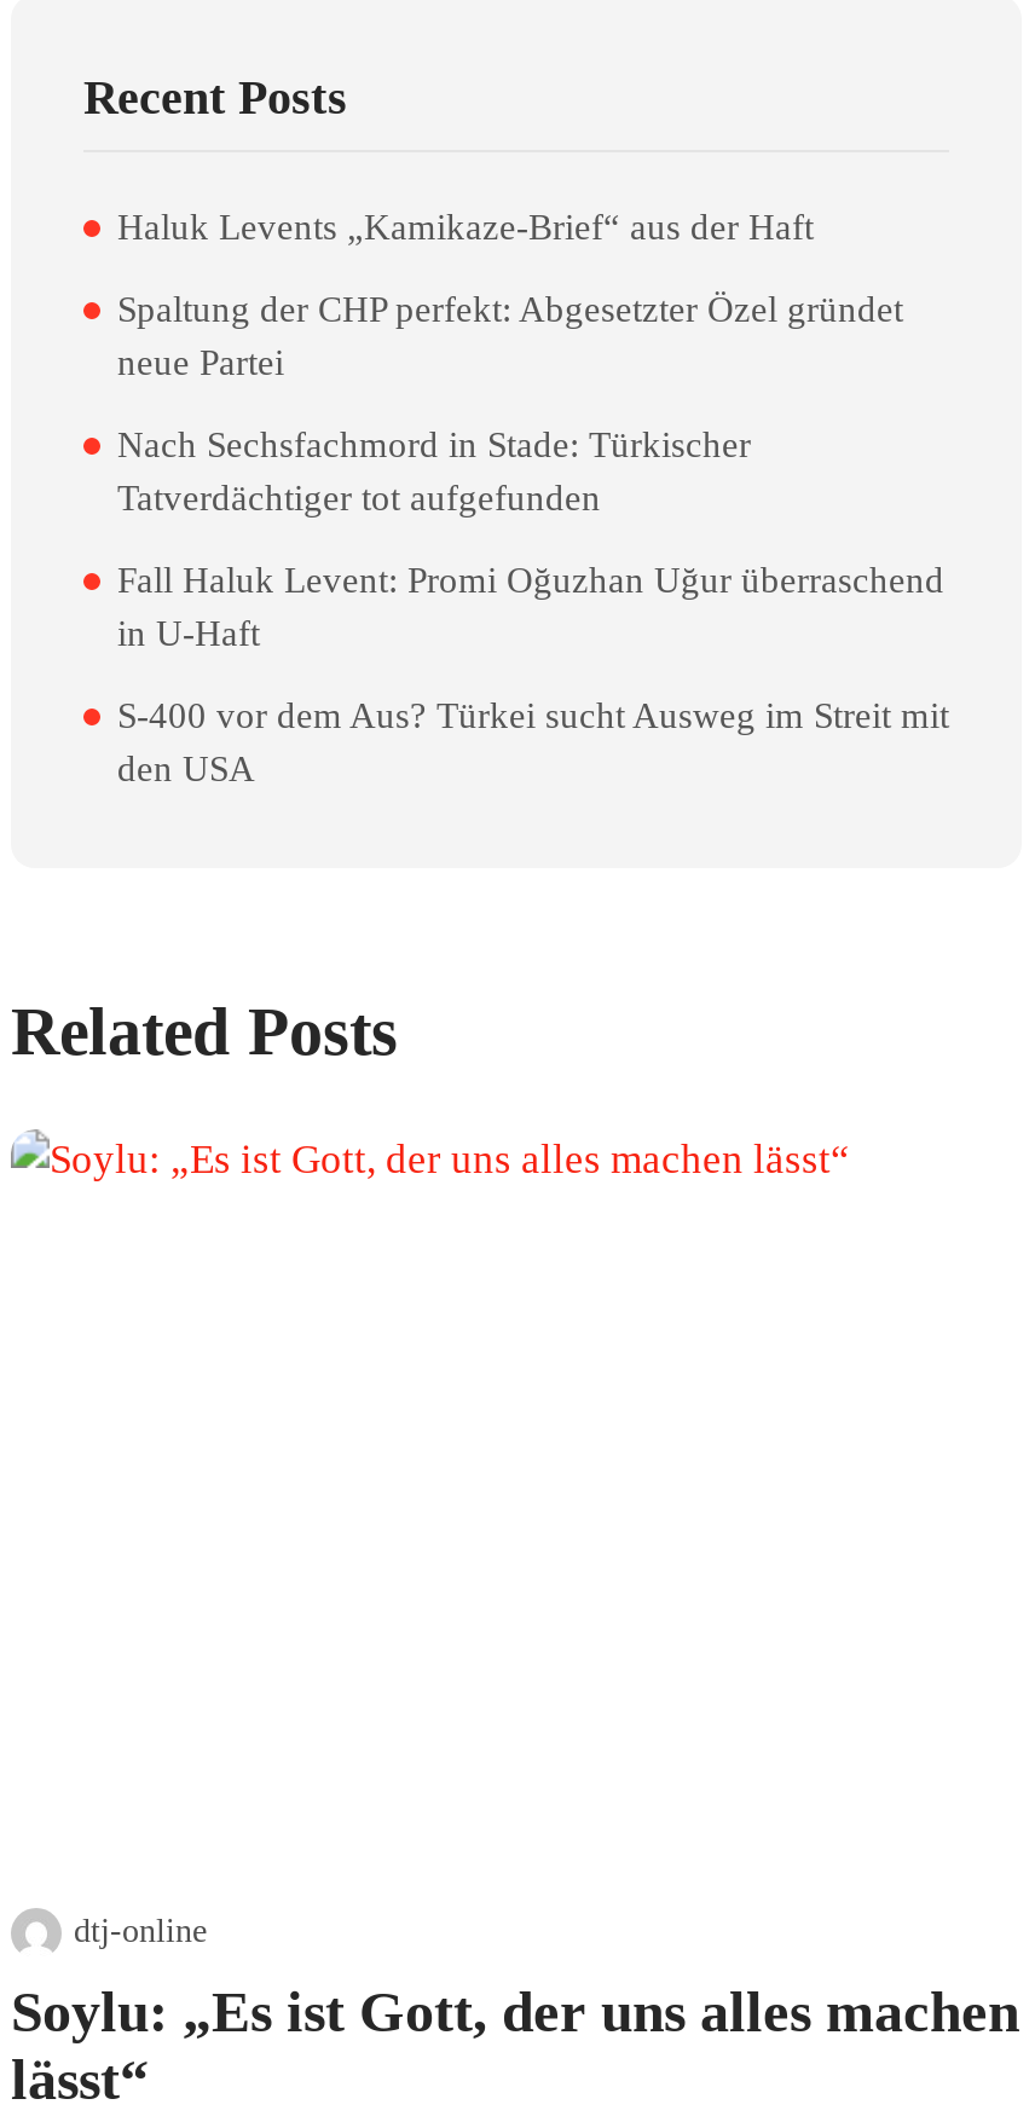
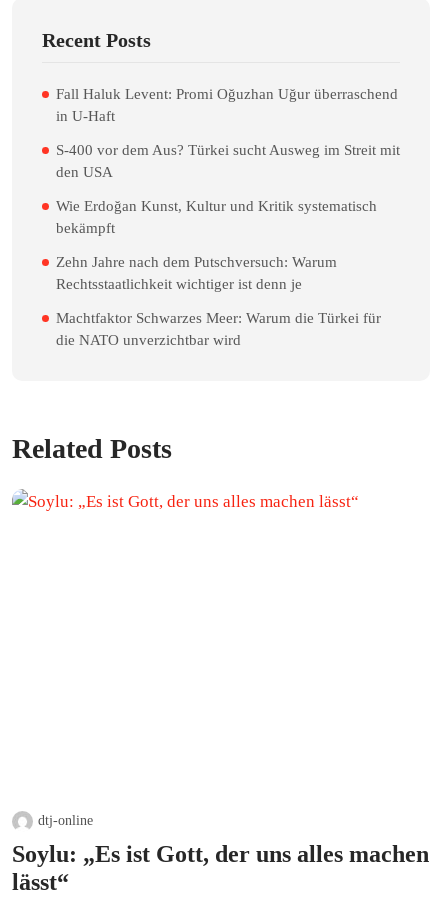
[117,207,903,517] Haluk Levents „Kamikaze-Brief“ aus der Haft | Spaltung der CHP perfekt: Abgesetzter Özel gründet | neue Partei | Nach Sechsfachmord in Stade: Türkischer | Tatverdächtiger tot aufgefunden -> none
moved [117,561,949,788] -> [56,86,400,180]: Fall Haluk Levent: Promi Oğuzhan Uğur überraschend | in U-Haft | S-400 vor dem Aus? Türkei sucht Ausweg im Streit mit | den USA
none -> [56,198,381,348] Wie Erdoğan Kunst, Kultur und Kritik systematisch | bekämpft | Zehn Jahre nach dem Putschversuch: Warum | Rechtsstaatlichkeit wichtiger ist denn je | Machtfaktor Schwarzes Meer: Warum die Türkei für | die NATO unverzichtbar wird

